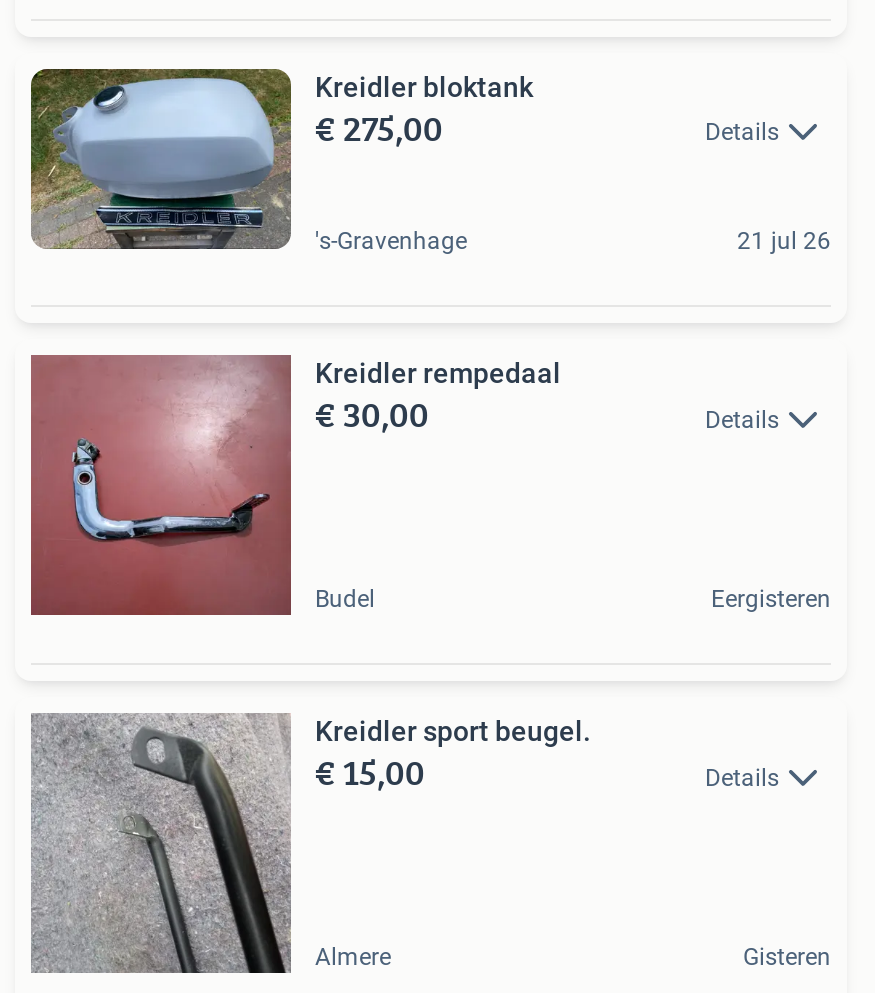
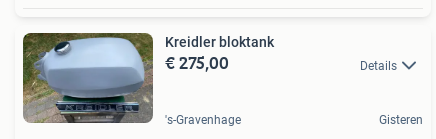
[737,227,831,255] 21 jul 26 -> none
[29,352,779,618] [image] | Kreidler rempedaal | € 30,00 | Details -> none
[315,585,831,613] Budel | Eergisteren -> none
[29,712,779,976] [image] | Kreidler sport beugel. | € 15,00 | Details -> none
[315,943,391,971] Almere -> none

